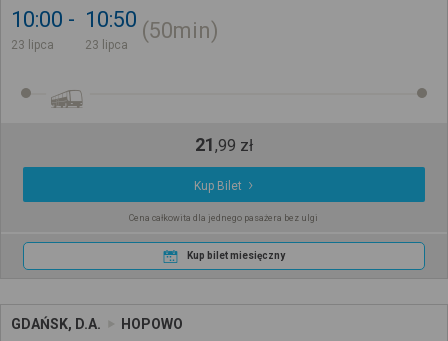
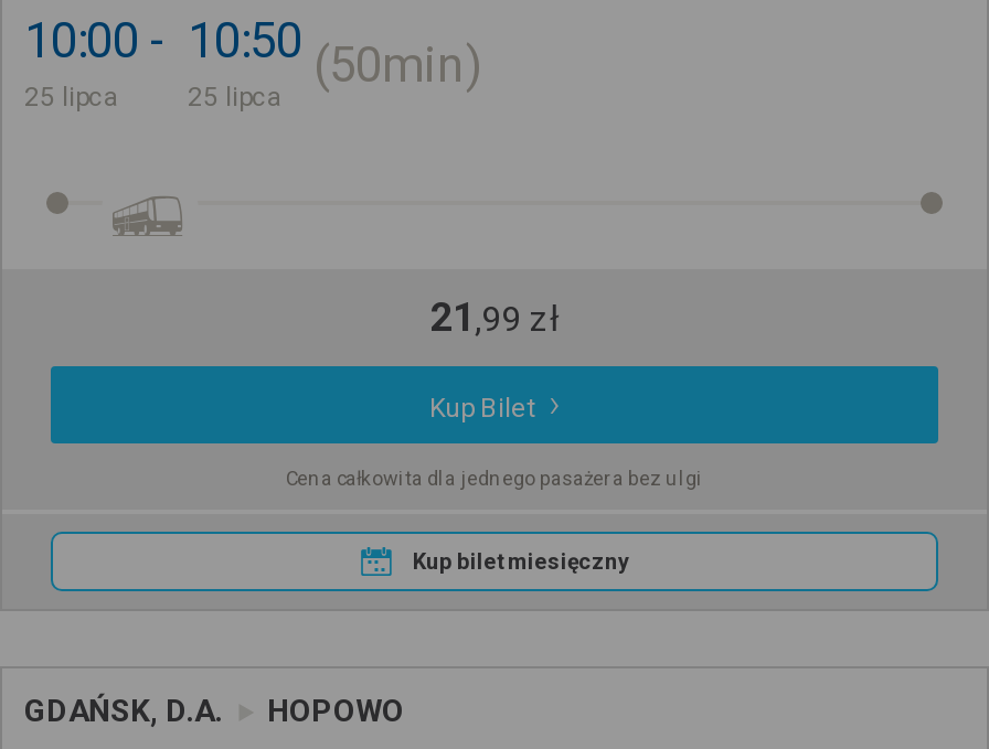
[11,38,54,52] 23 lipca -> [24,81,119,112] 25 lipca
[85,38,128,52] 23 lipca -> [188,81,283,112] 25 lipca

